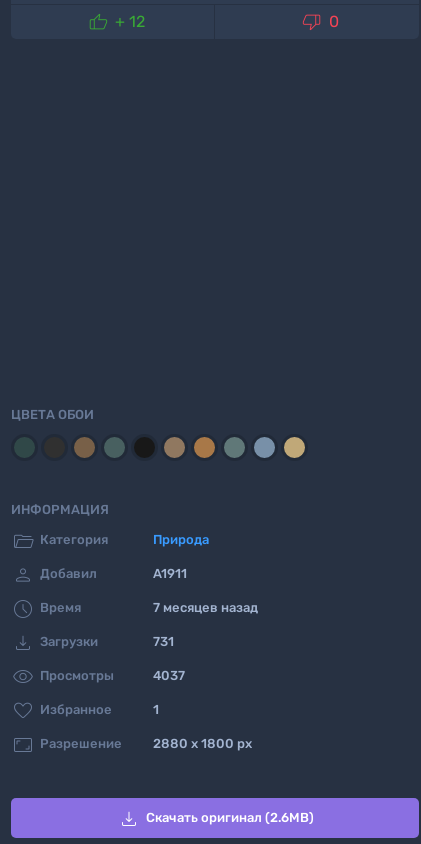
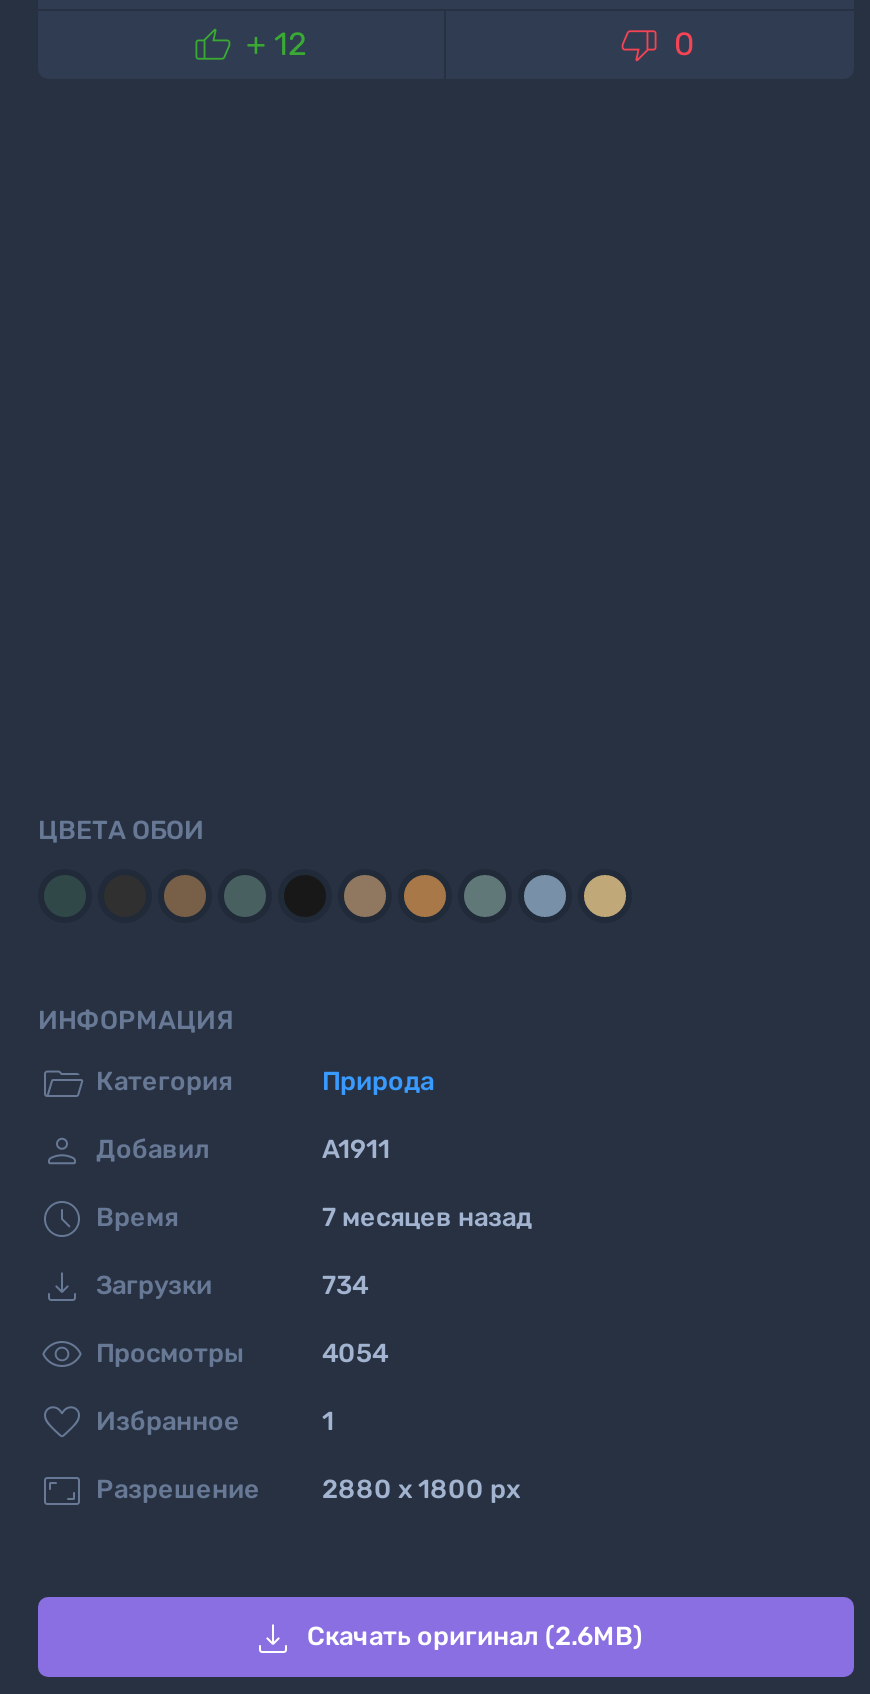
[153,634,174,649] 731 -> [322,1270,368,1300] 734
[153,668,185,683] 4037 -> [322,1338,388,1368] 4054

